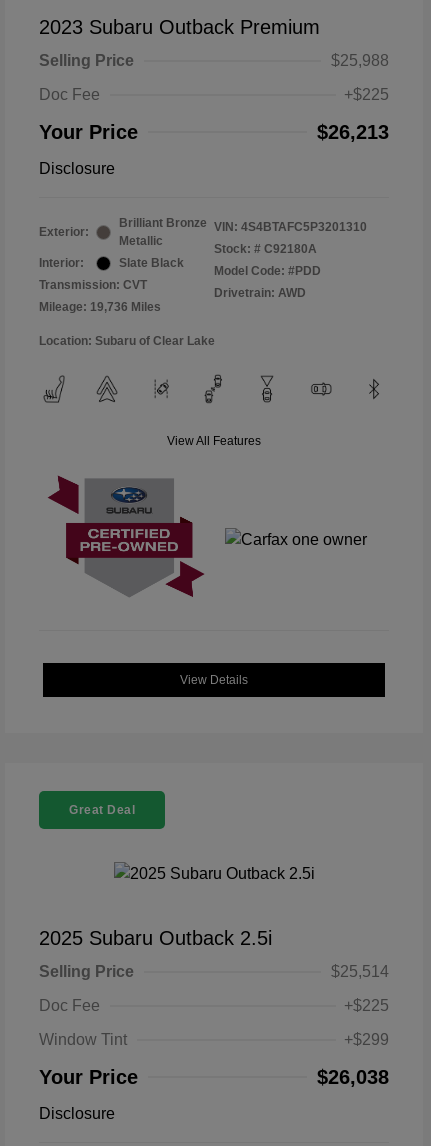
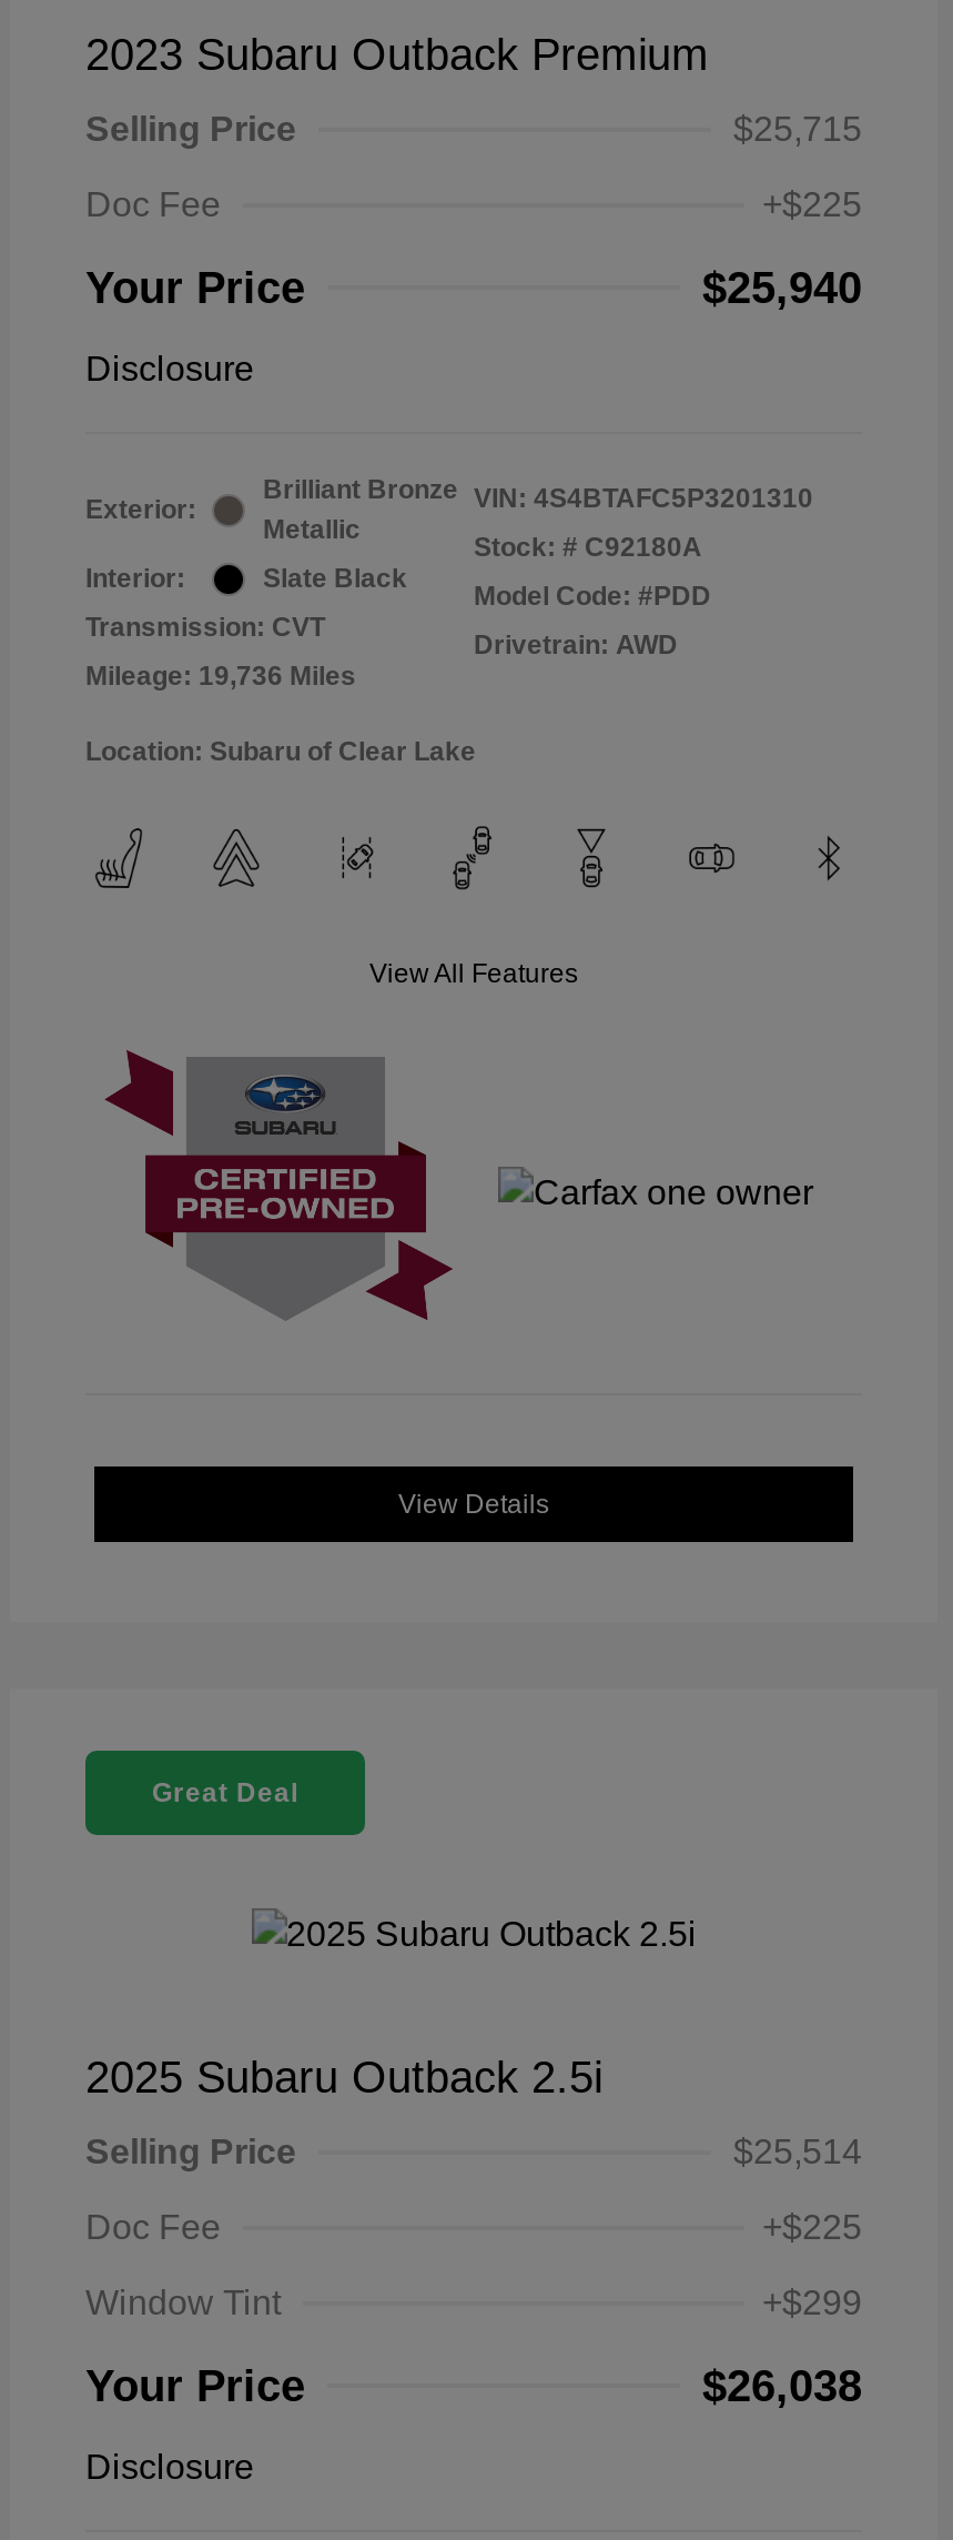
[331,52,389,69] $25,988 -> [733,110,862,148] $25,715
[317,121,389,143] $26,213 -> [702,264,862,312] $25,940

